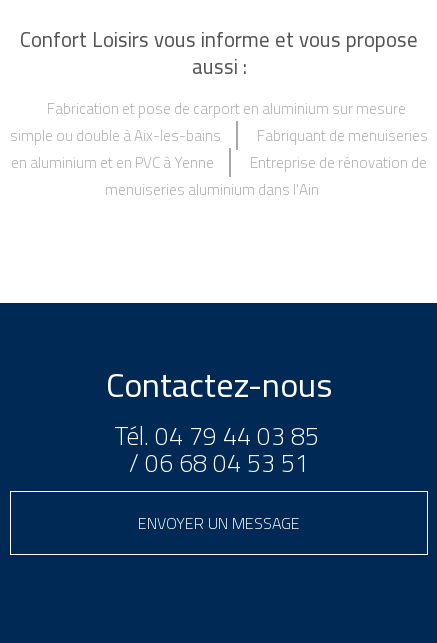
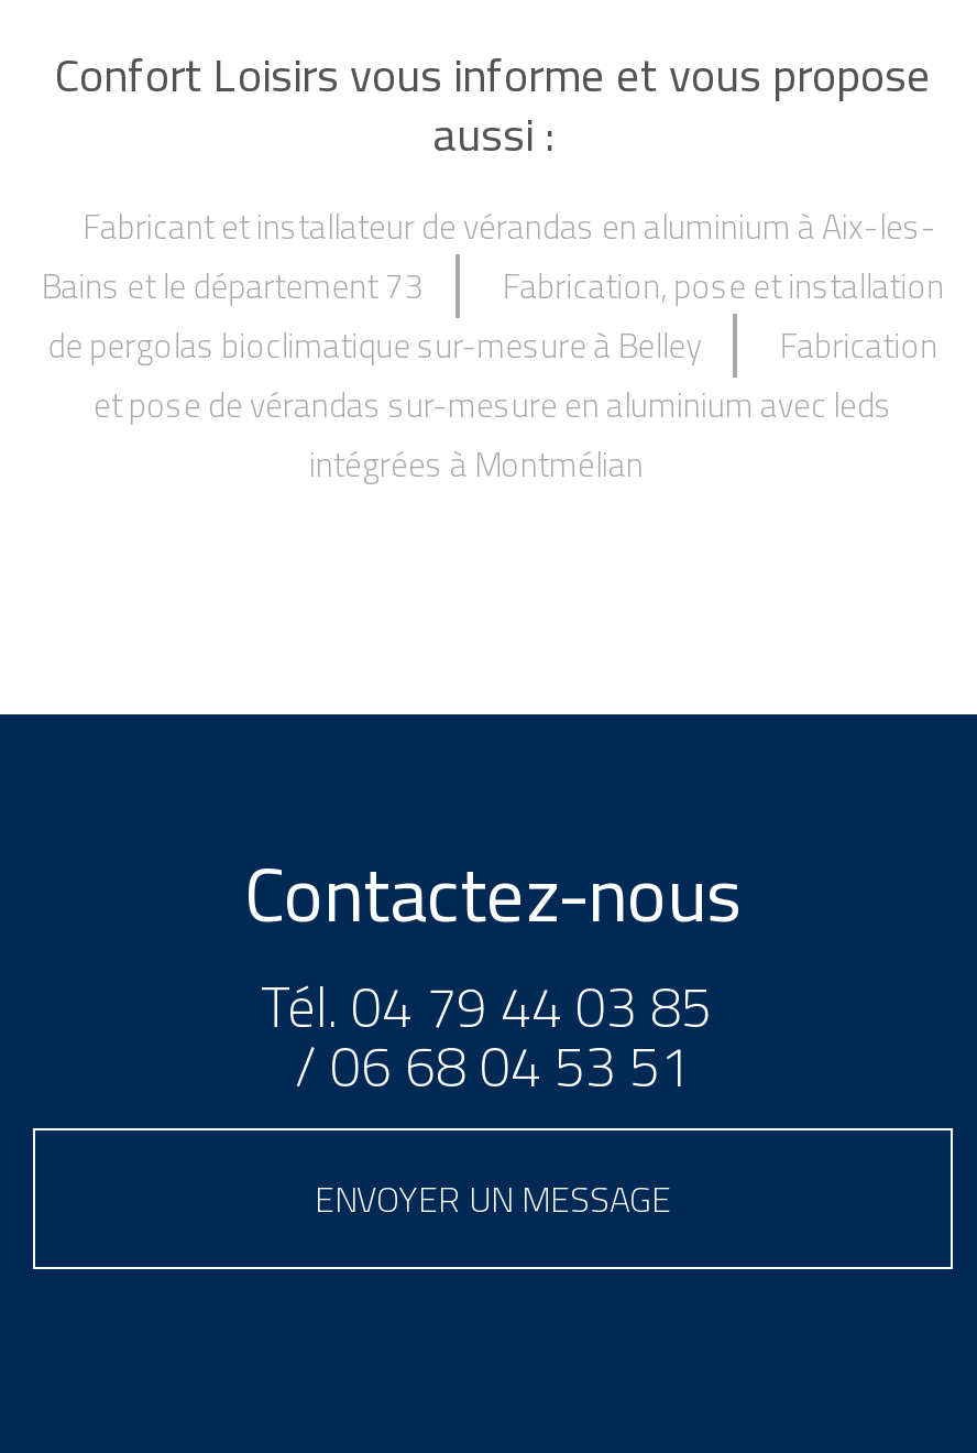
[10,94,428,204] Fabrication et pose de carport en aluminium sur mesure | simple ou double à Aix-les-bains | Fabriquant de menuiseries | en aluminium et en PVC à Yenne | Entreprise de rénovation de | menuiseries aluminium dans l'Ain -> [41,194,944,496] Fabricant et installateur de vérandas en aluminium à Aix-les- | Bains et le département 73 | Fabrication, pose et installation | de pergolas bioclimatique sur-mesure à Belley | Fabrication | et pose de vérandas sur-mesure en aluminium avec leds | intégrées à Montmélian

